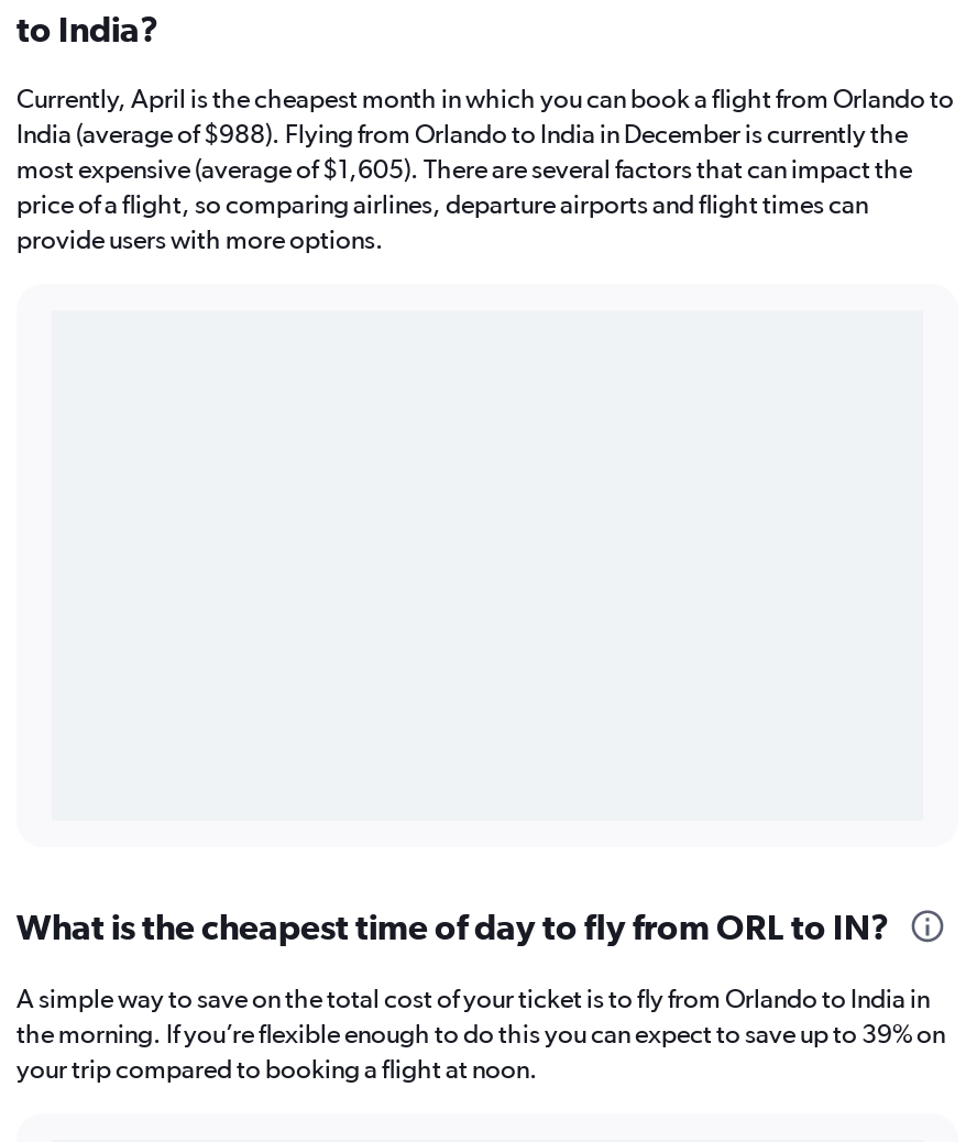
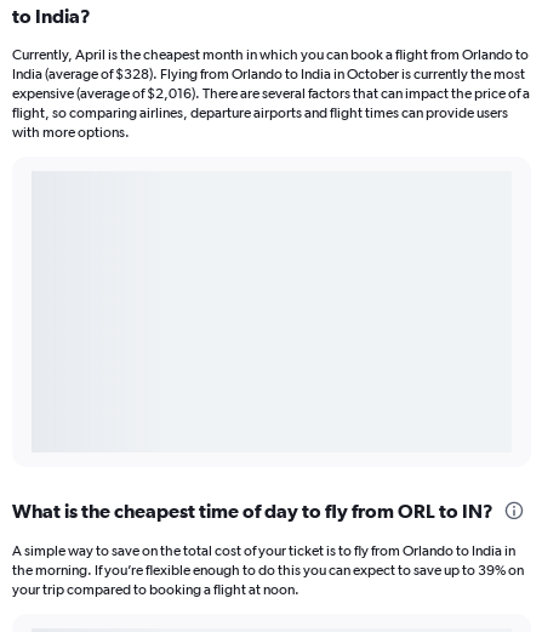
[17,119,912,256] India (average of $988). Flying from Orlando to India in December is currently the | most expensive (average of $1,605). There are several factors that can impact the | price of a flight, so comparing airlines, departure airports and flight times can | provide users with more options. -> [12,66,530,141] India (average of $328). Flying from Orlando to India in October is currently the most | expensive (average of $2,016). There are several factors that can impact the price of a | flight, so comparing airlines, departure airports and flight times can provide users | with more options.

